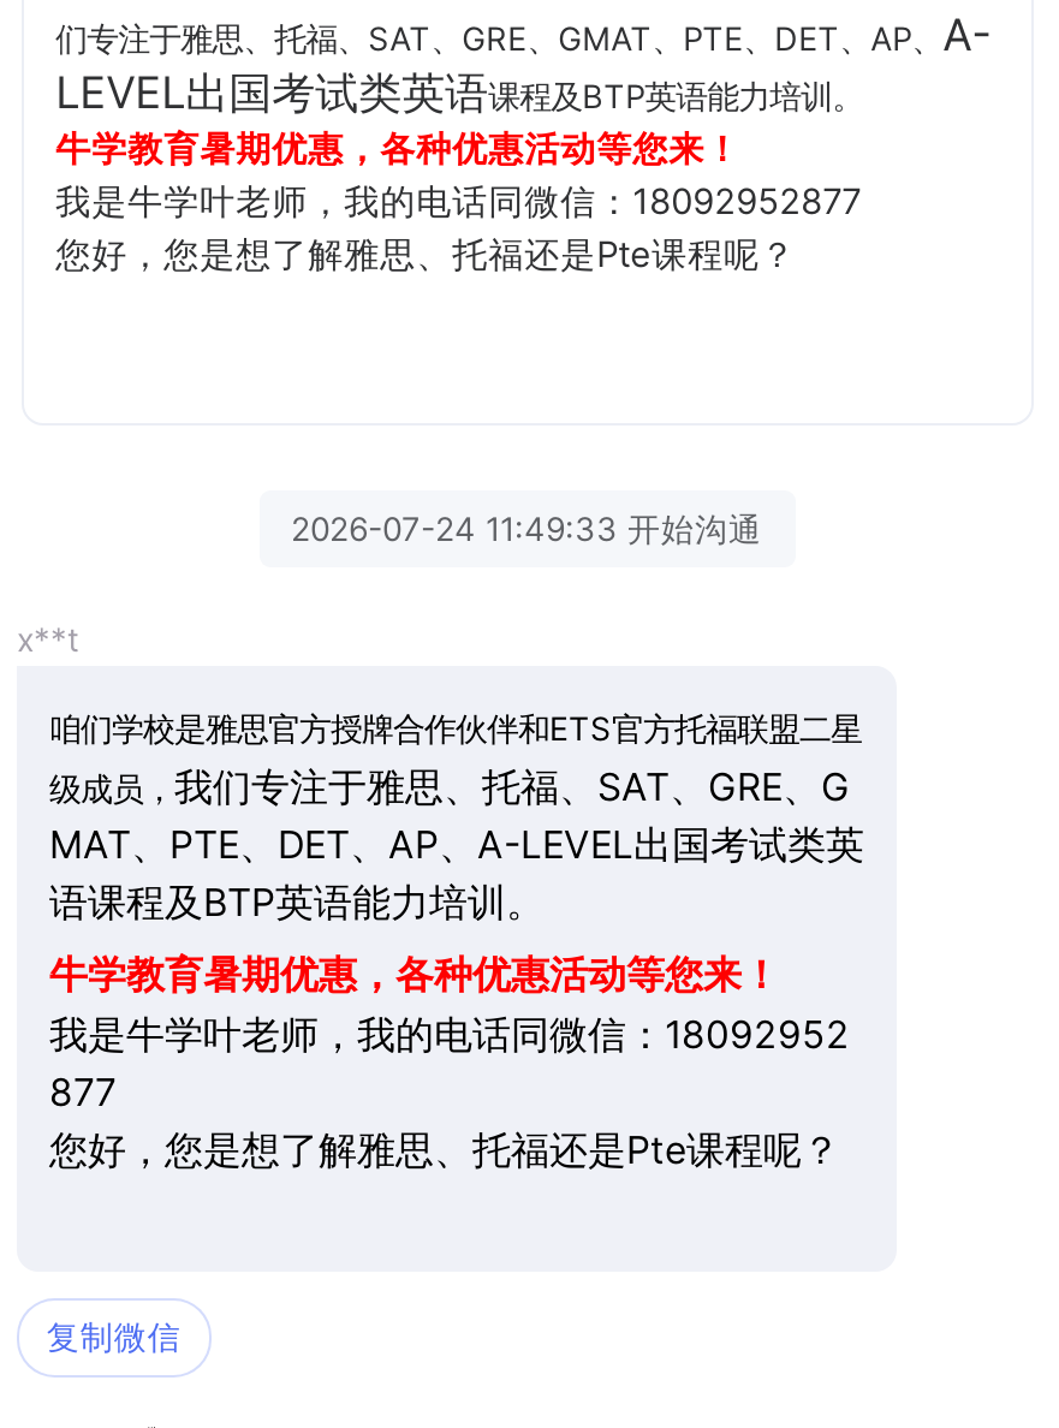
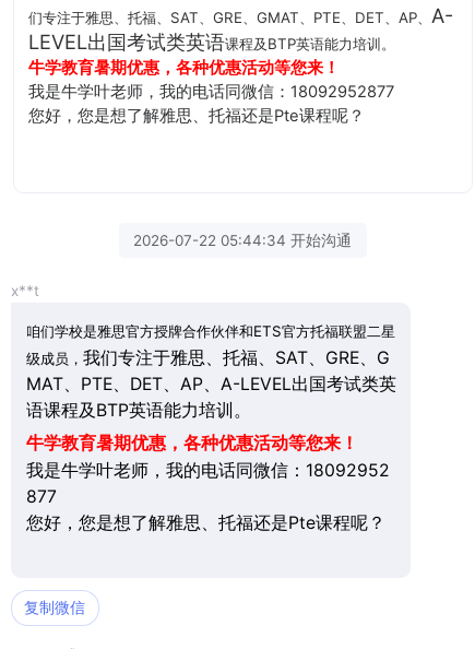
[291,509,762,548] 2026-07-24 11:49:33 开始沟通 -> [133,232,352,249] 2026-07-22 05:44:34 开始沟通

